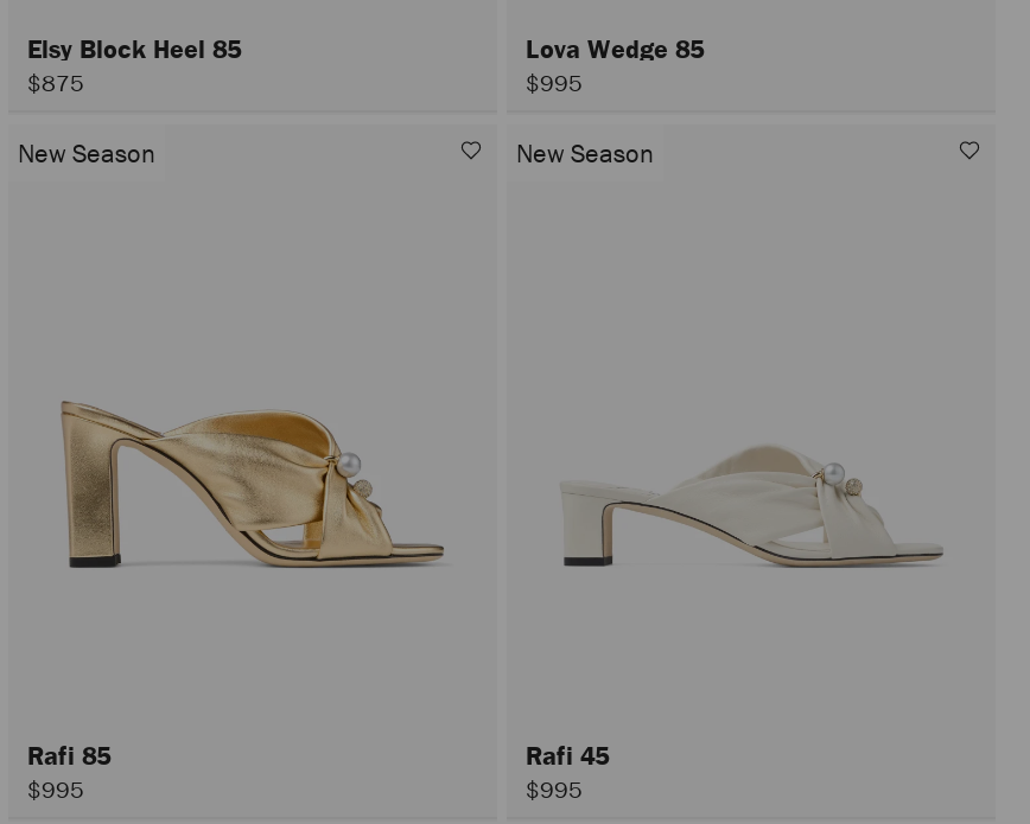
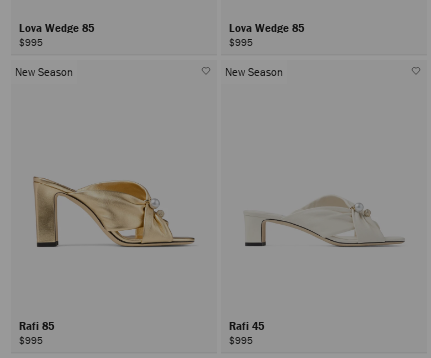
[27,30,248,98] Elsy Block Heel 85 | $875 -> [19,20,97,49] Lova Wedge 85 | $995

